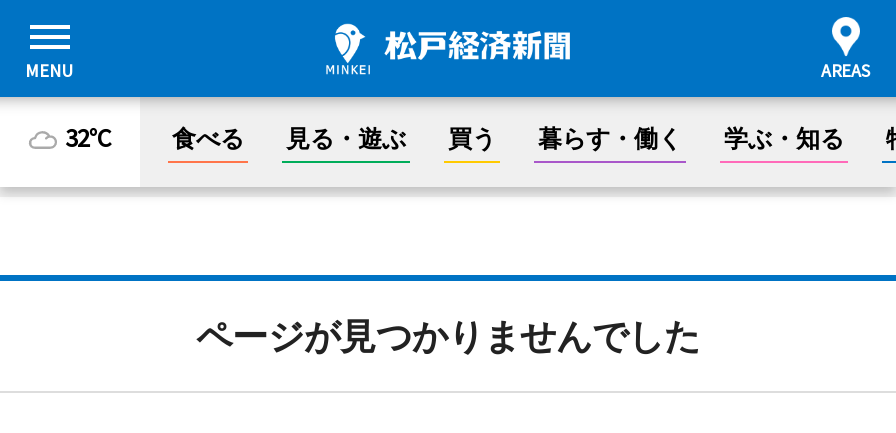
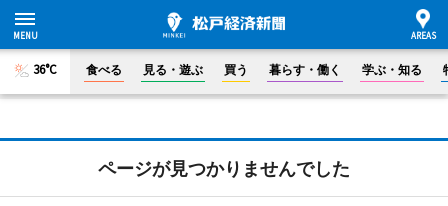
[65,122,113,156] 32°C -> [32,61,56,78] 36°C

